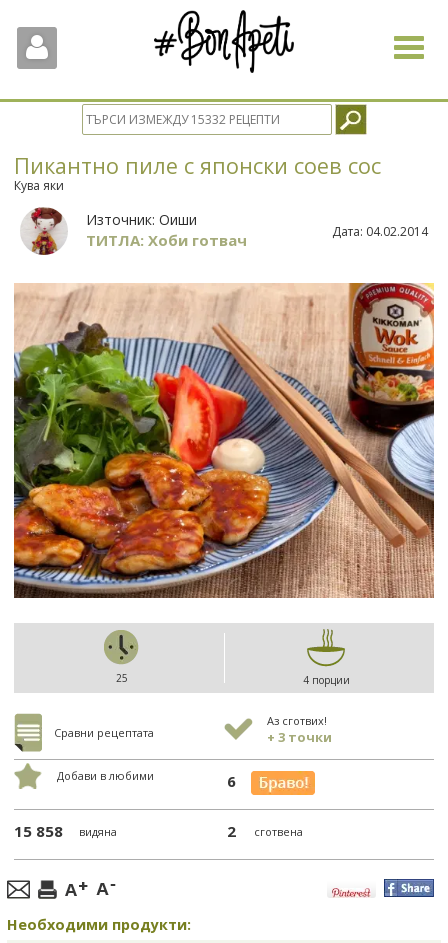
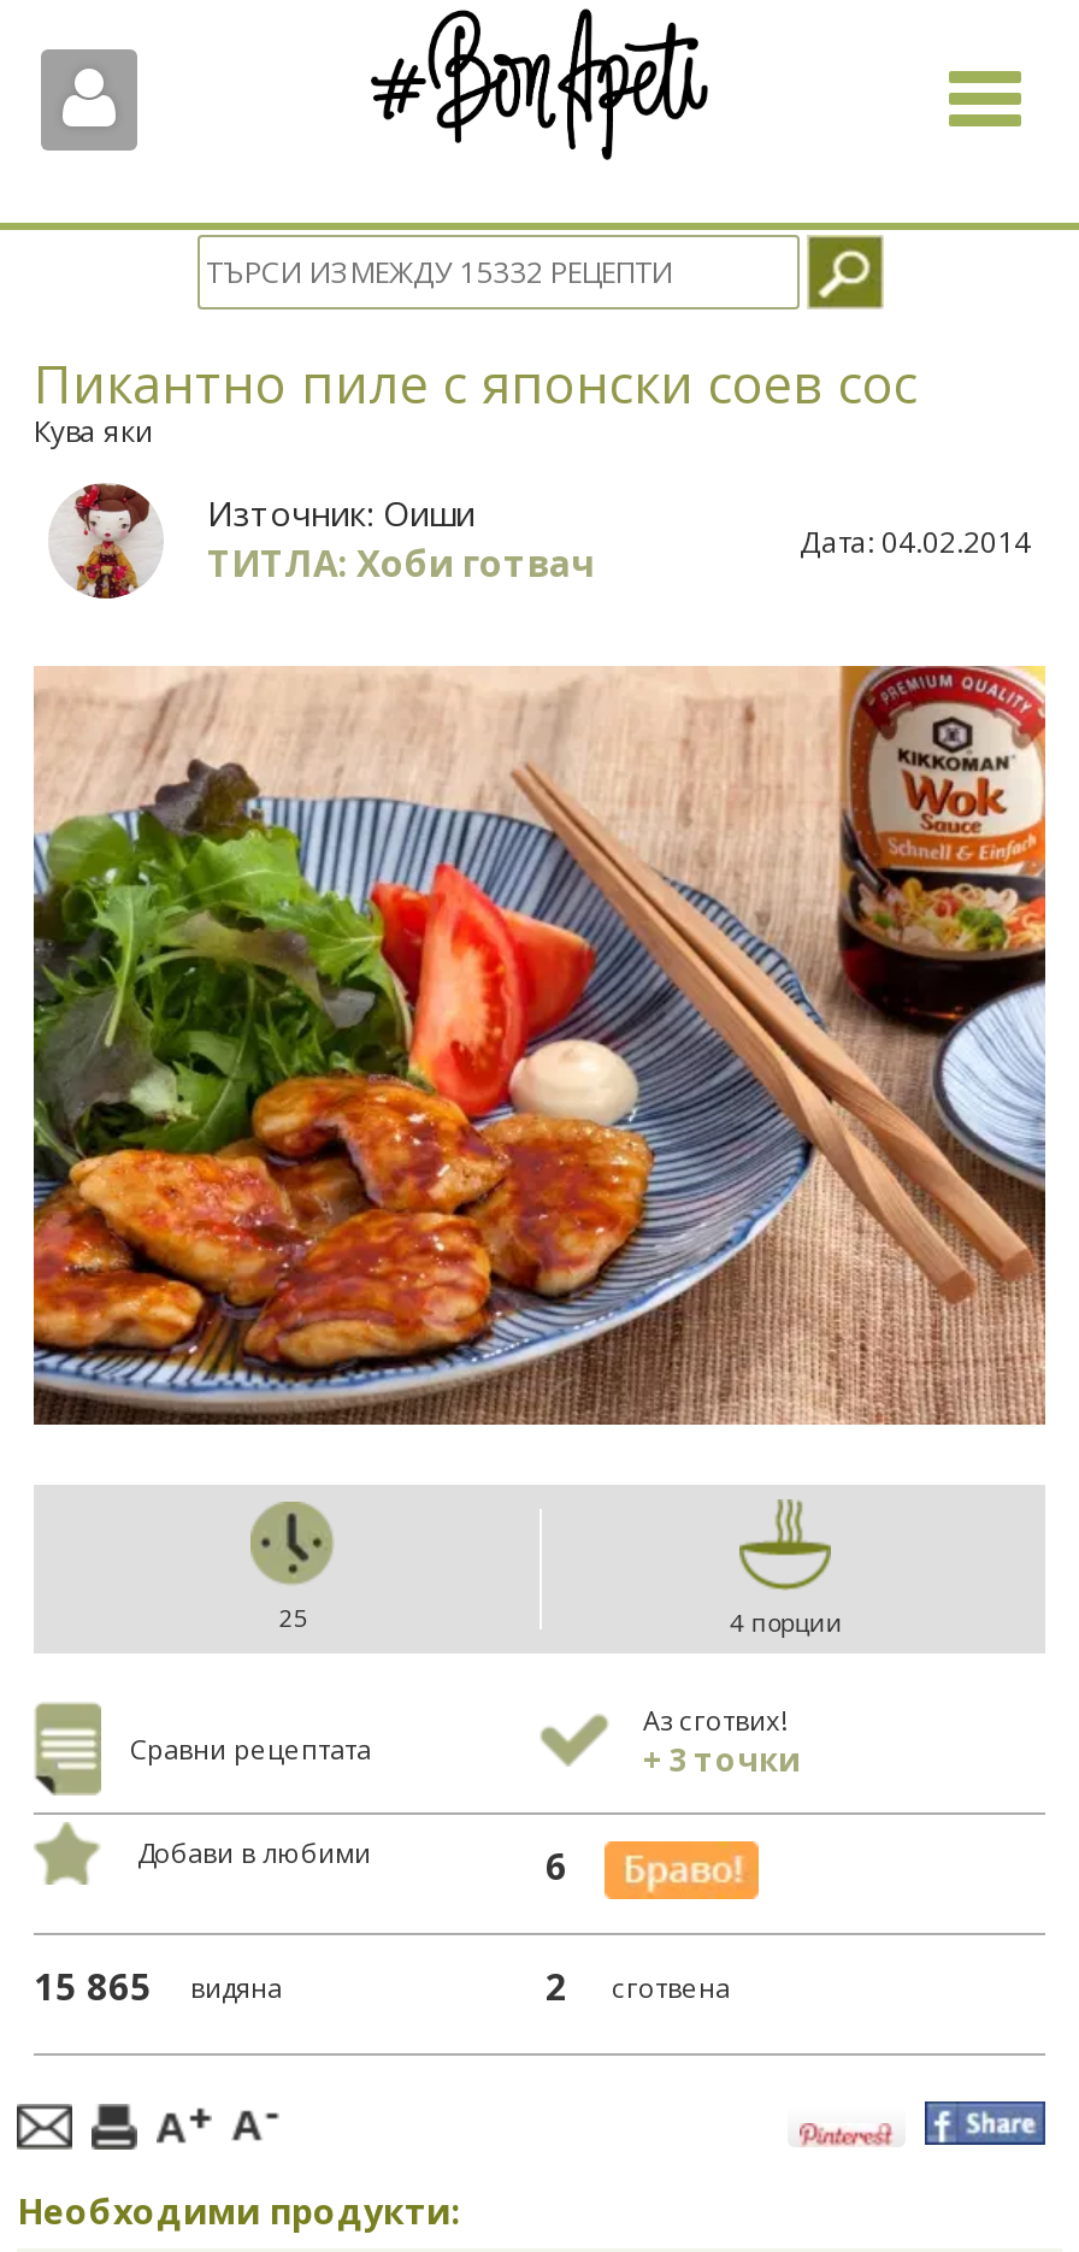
[14,821,117,841] 15 858 видяна -> [34,1962,282,2010] 15 865 видяна

